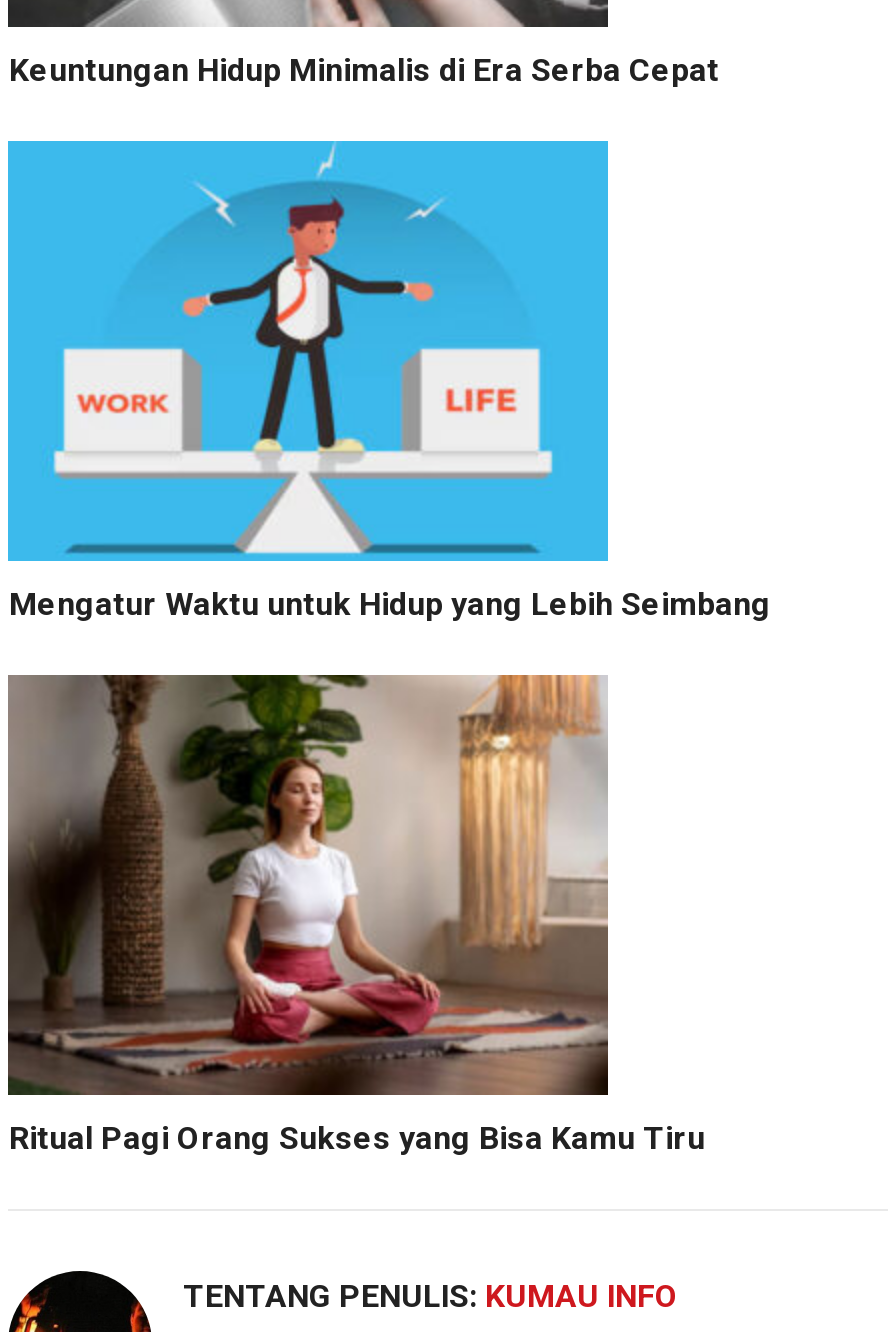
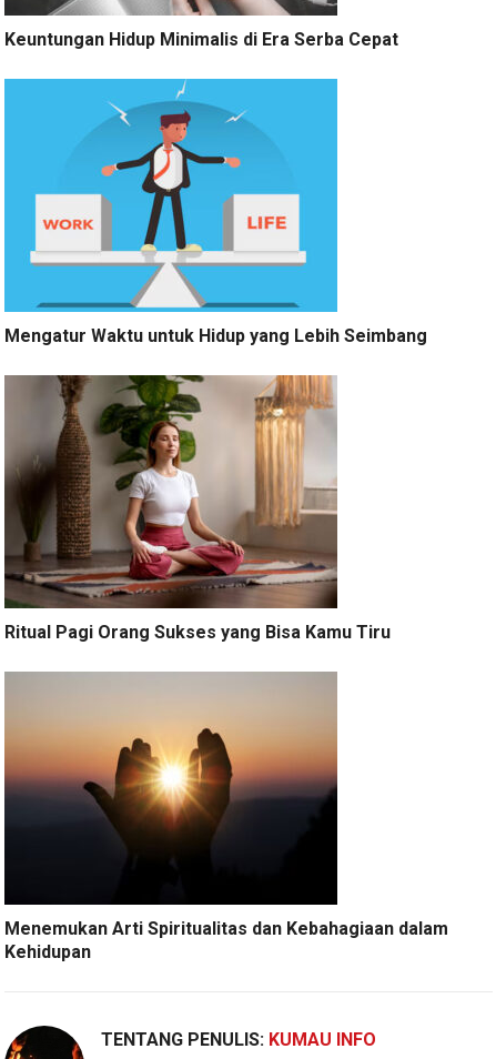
none -> [3,672,449,962] [image] | Menemukan Arti Spiritualitas dan Kebahagiaan dalam | Kehidupan

